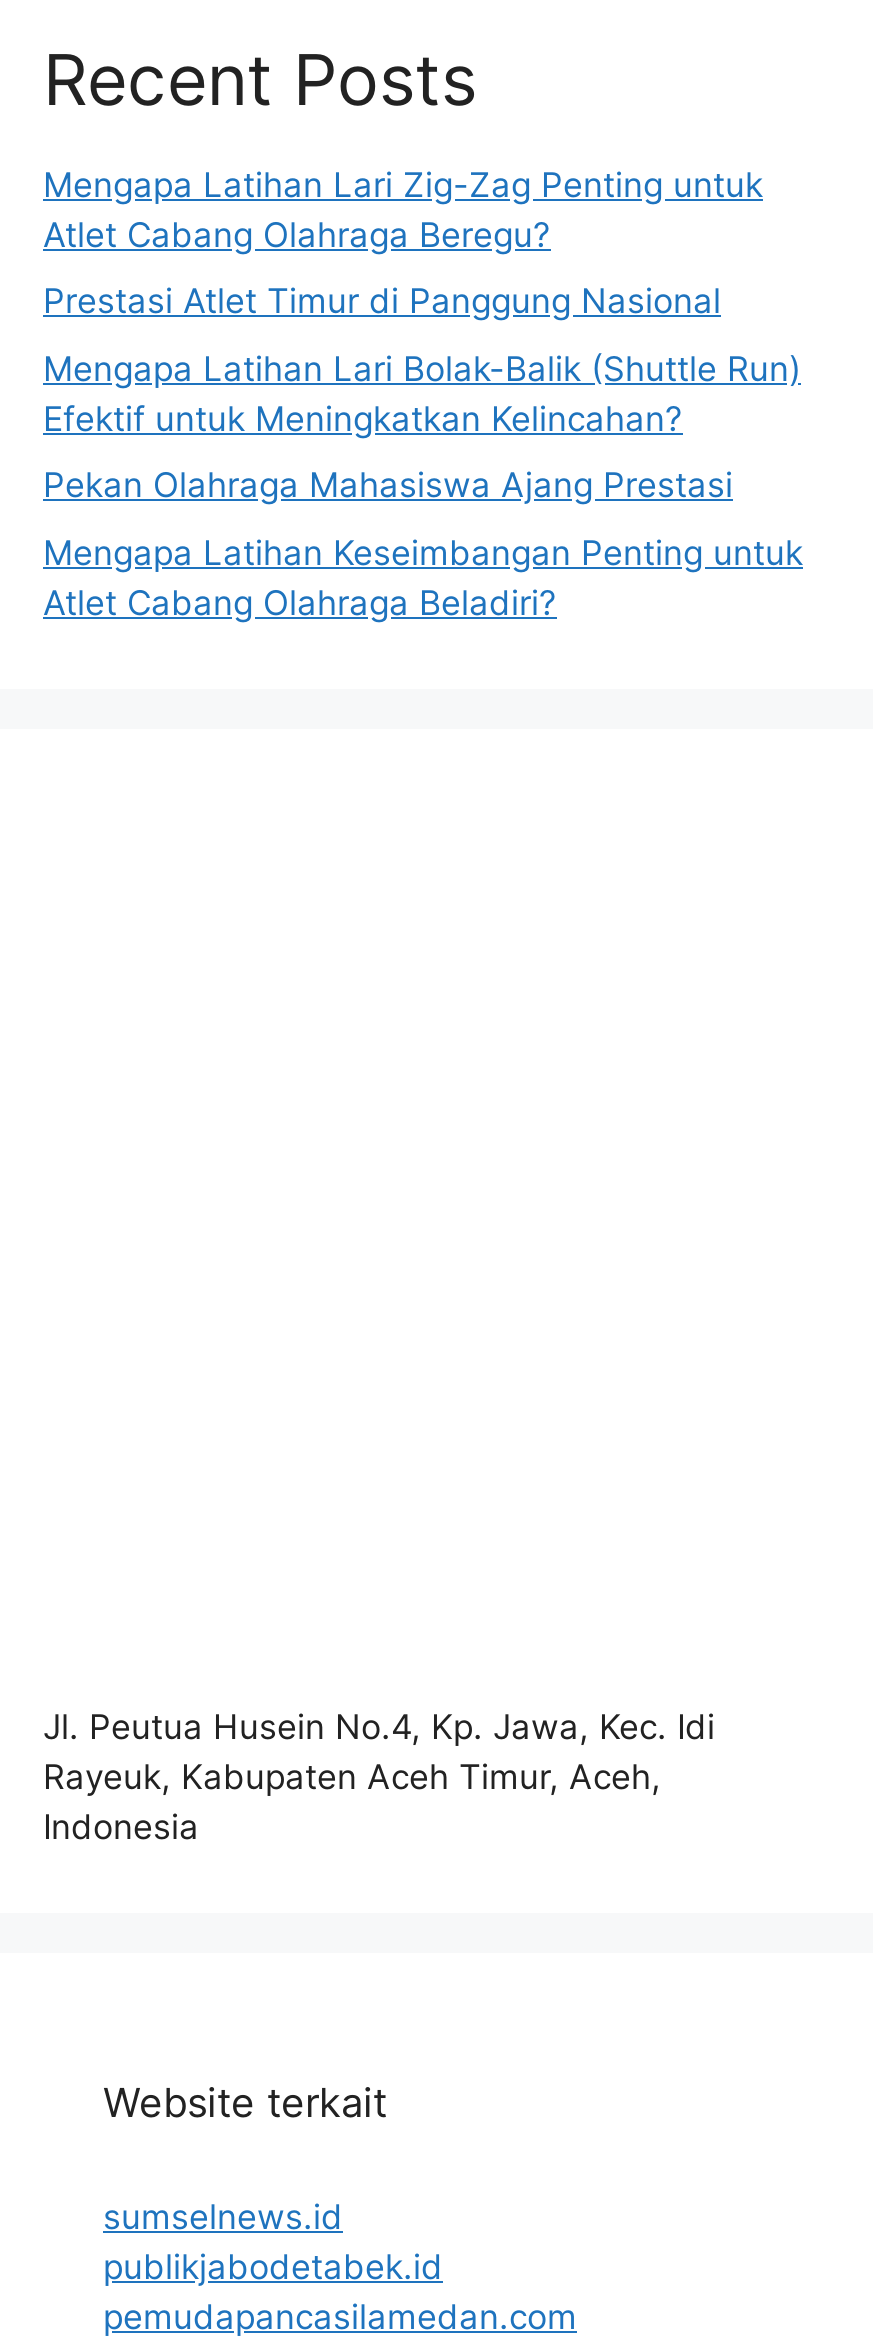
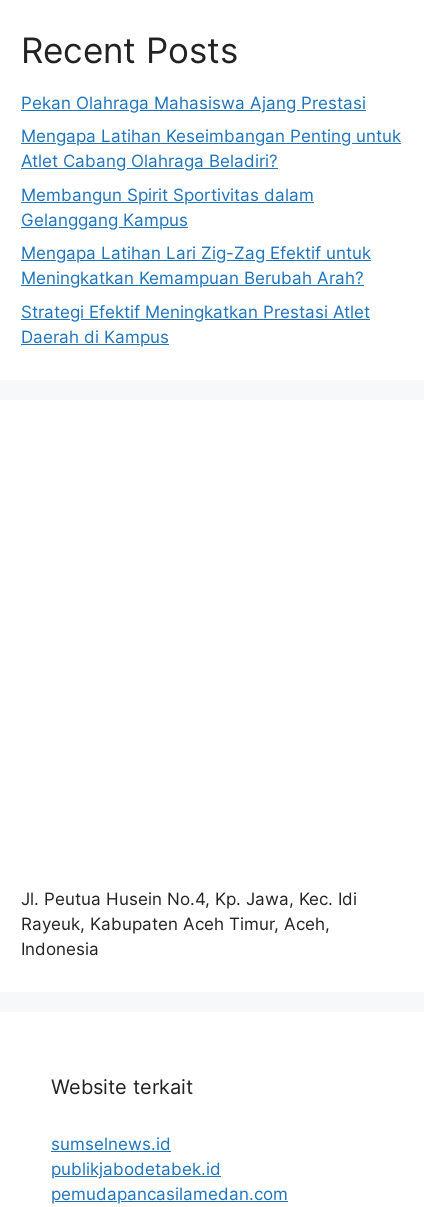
[43,164,801,438] Mengapa Latihan Lari Zig-Zag Penting untuk | Atlet Cabang Olahraga Beregu? | Prestasi Atlet Timur di Panggung Nasional | Mengapa Latihan Lari Bolak-Balik (Shuttle Run) | Efektif untuk Meningkatkan Kelincahan? -> none
moved [43,465,803,622] -> [21,93,401,171]: Pekan Olahraga Mahasiswa Ajang Prestasi | Mengapa Latihan Keseimbangan Penting untuk | Atlet Cabang Olahraga Beladiri?
none -> [21,185,371,347] Membangun Spirit Sportivitas dalam | Gelanggang Kampus | Mengapa Latihan Lari Zig-Zag Efektif untuk | Meningkatkan Kemampuan Berubah Arah? | Strategi Efektif Meningkatkan Prestasi Atlet | Daerah di Kampus

